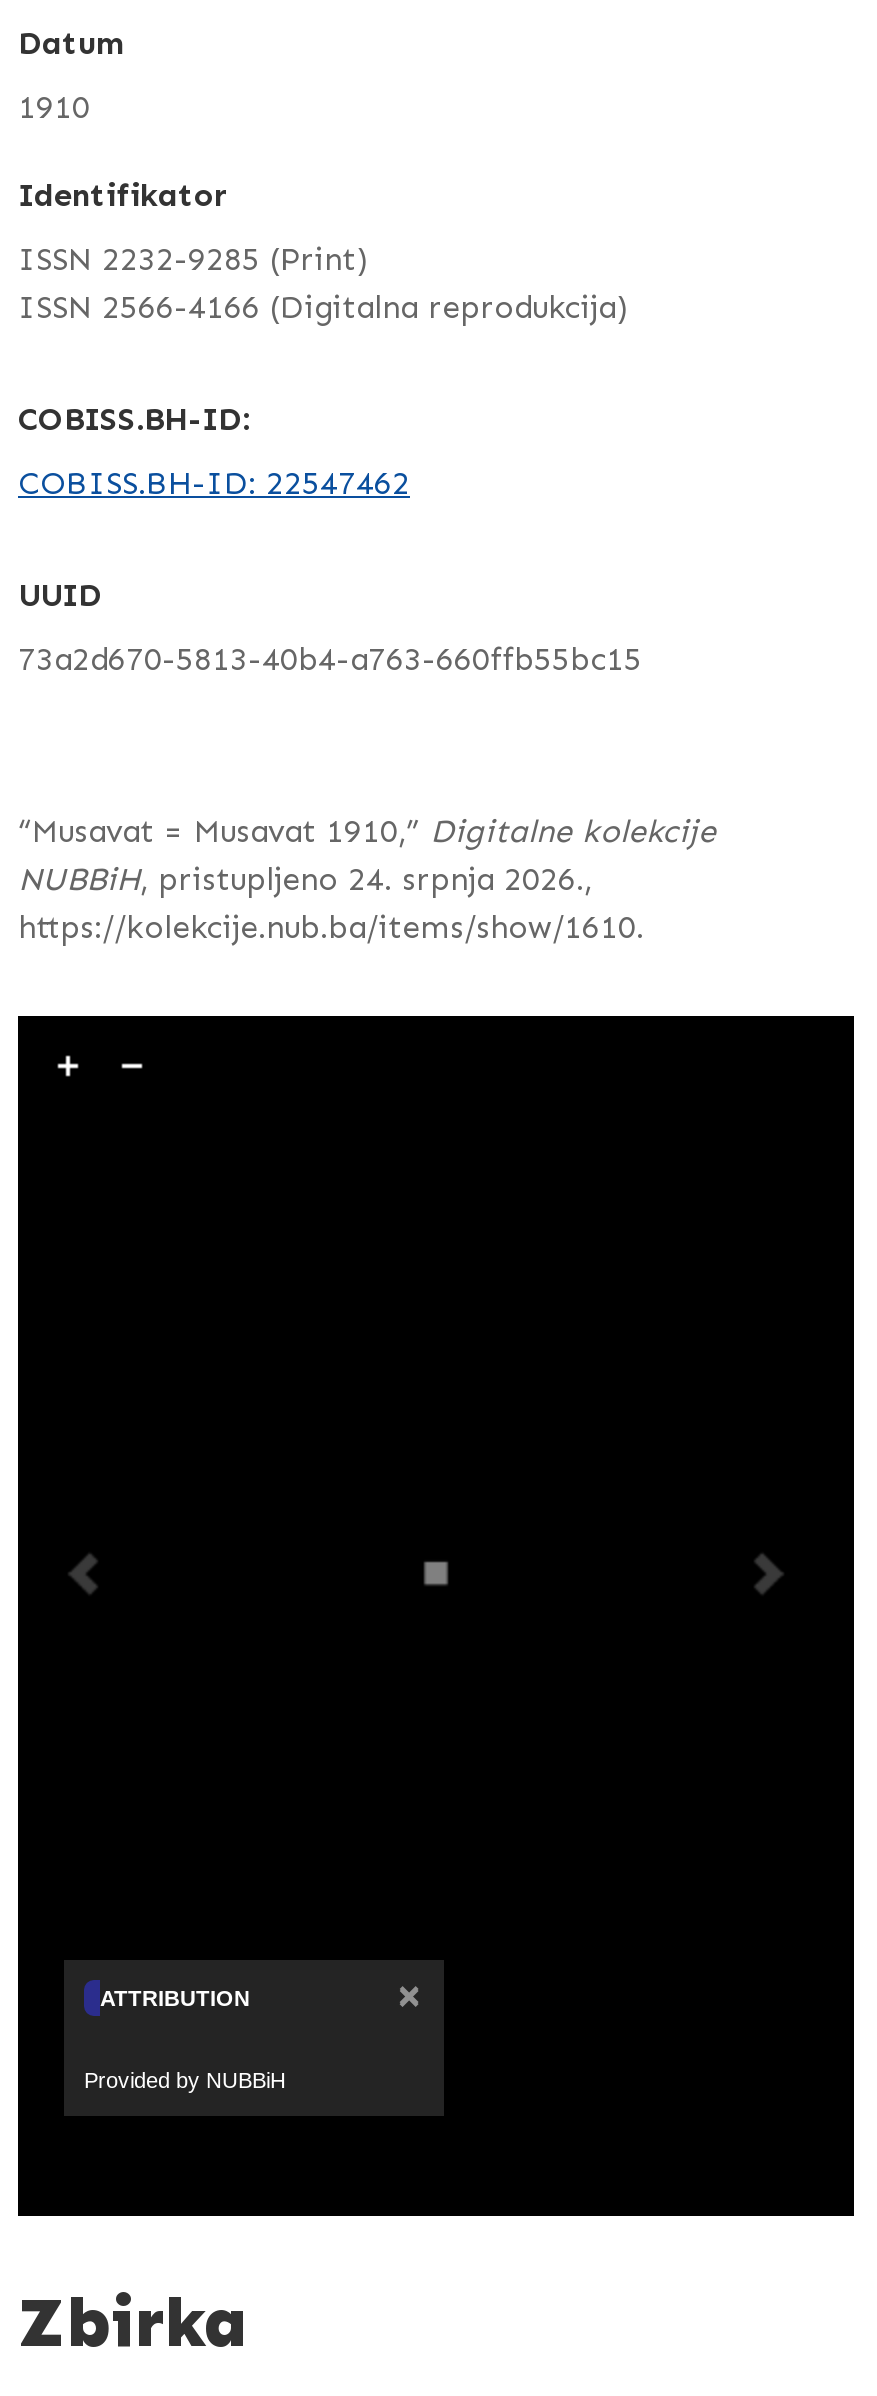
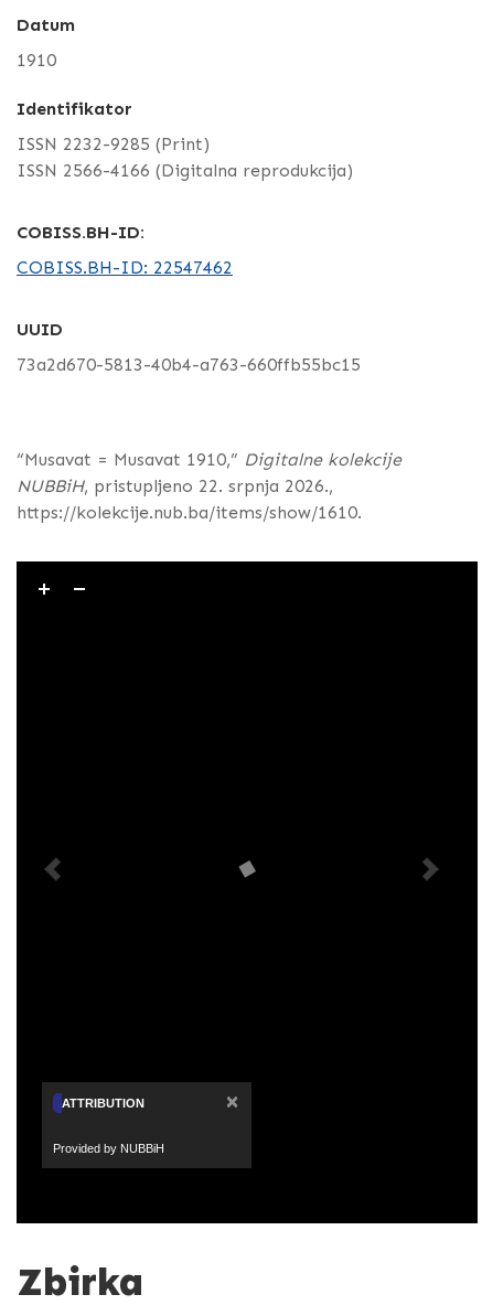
[18,860,592,898] NUBBiH, pristupljeno 24. srpnja 2026., -> [17,475,333,496] NUBBiH, pristupljeno 22. srpnja 2026.,

